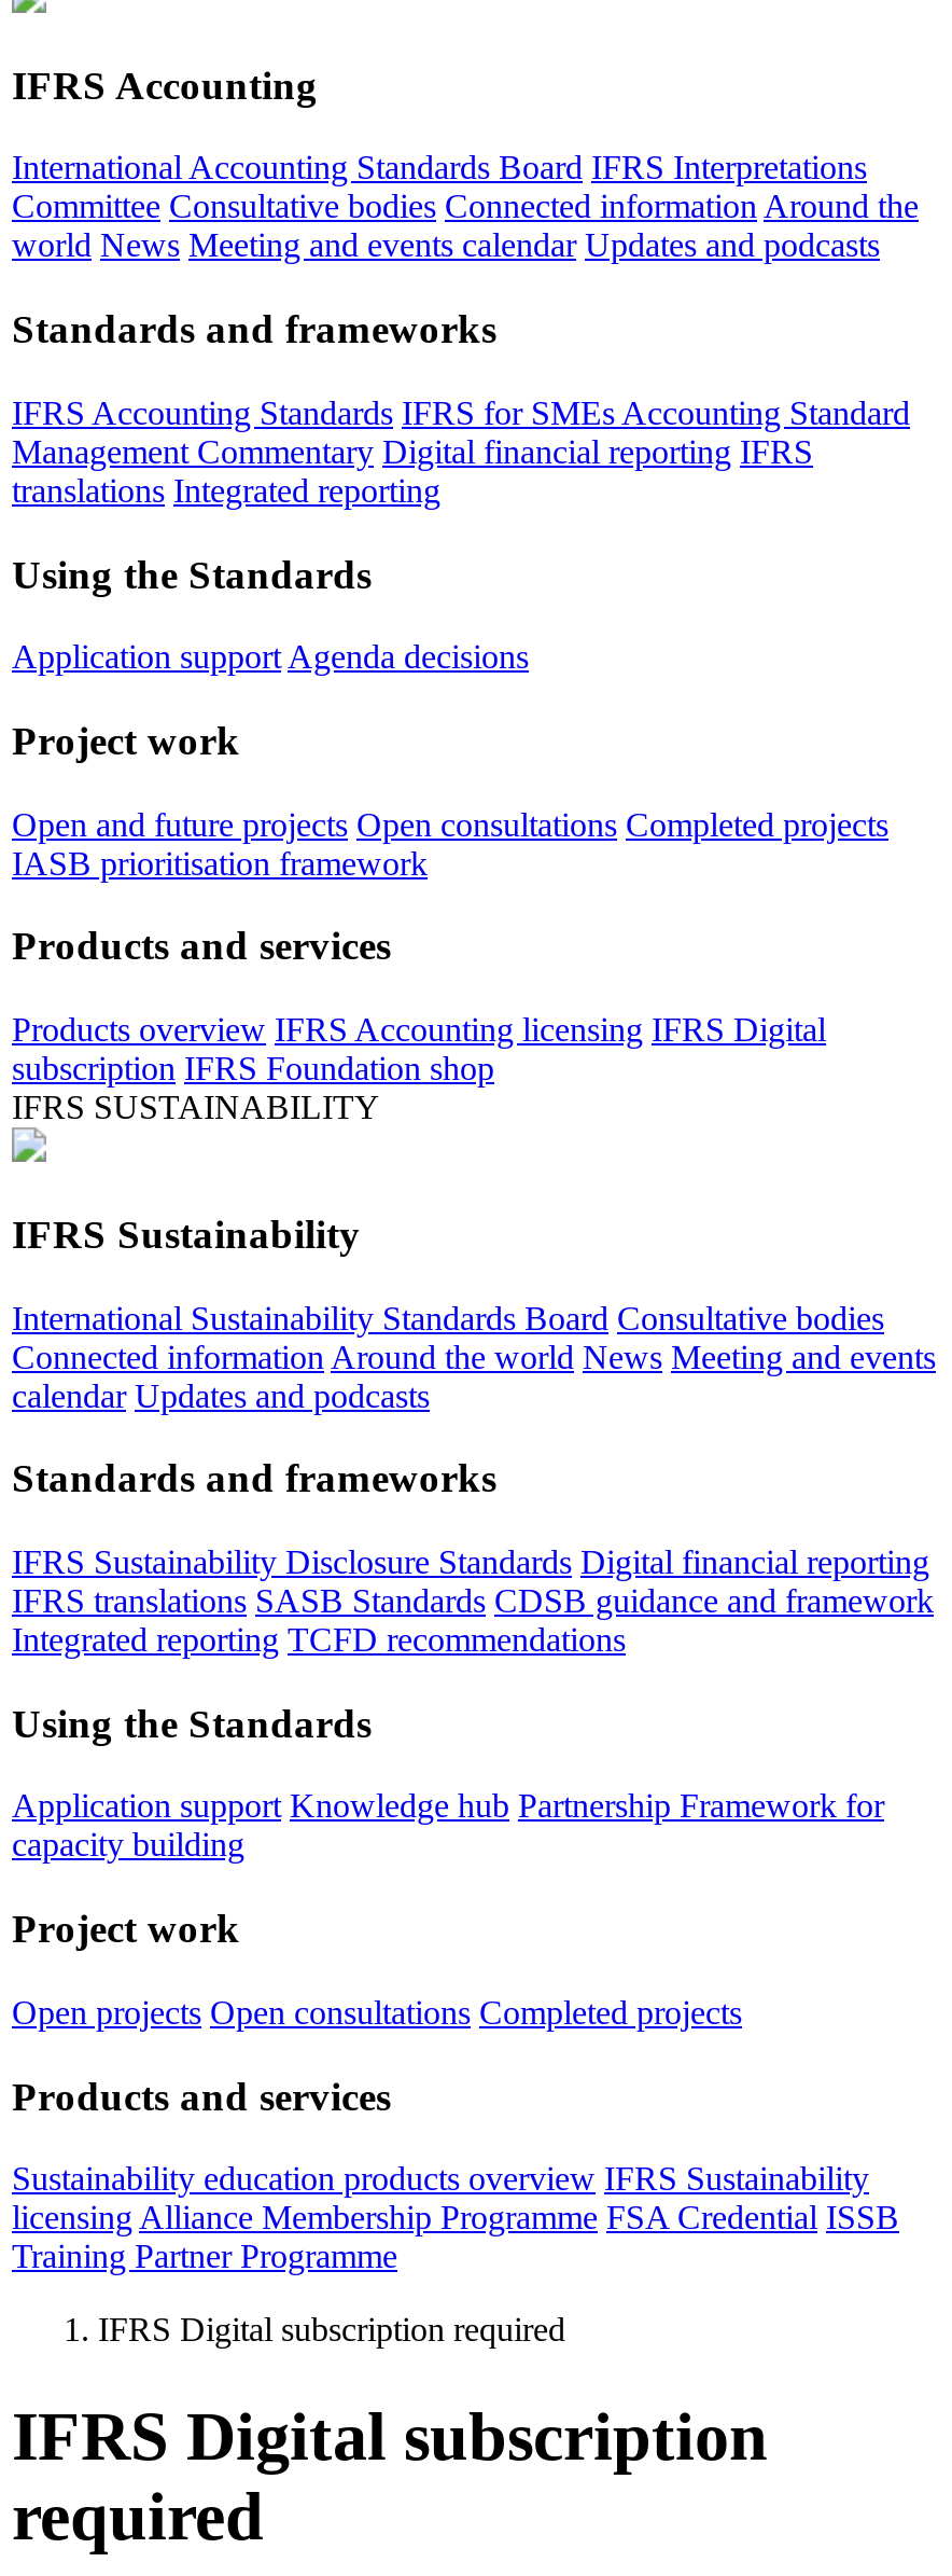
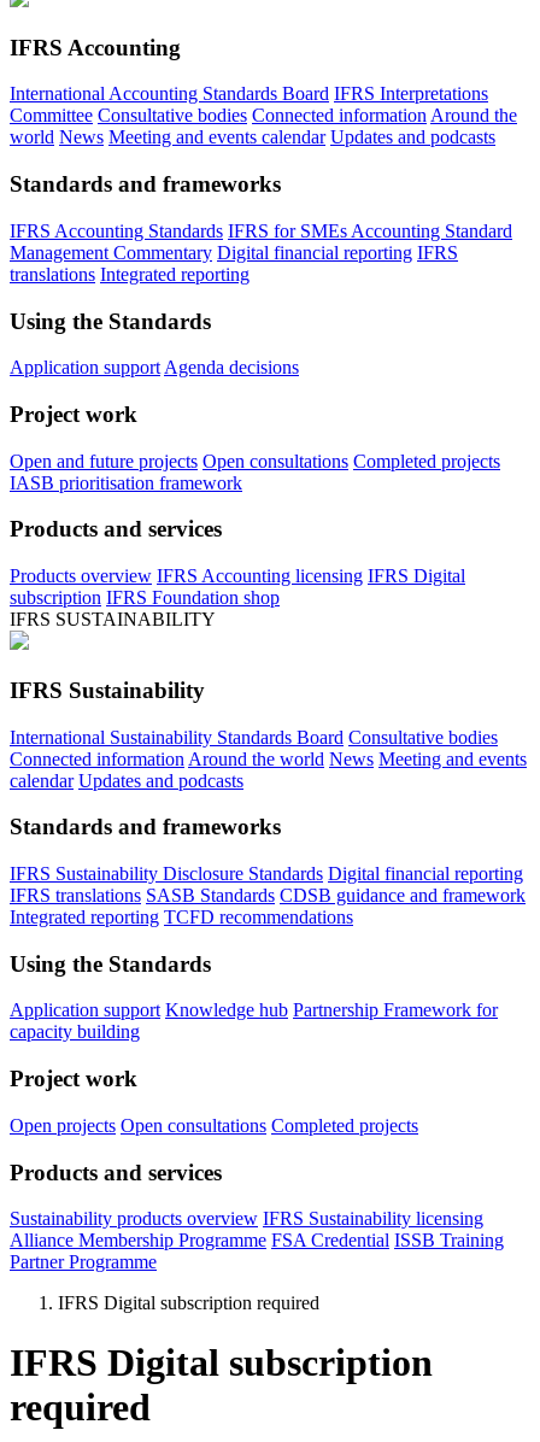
[12,2161,899,2275] Sustainability education products overview IFRS Sustainability | licensing Alliance Membership Programme FSA Credential ISSB | Training Partner Programme -> [10,1208,504,1272] Sustainability products overview IFRS Sustainability licensing | Alliance Membership Programme FSA Credential ISSB Training | Partner Programme

